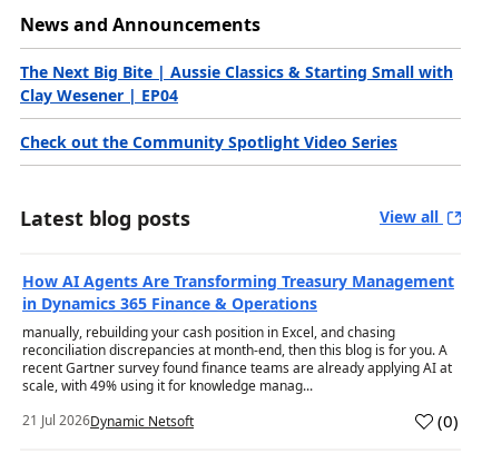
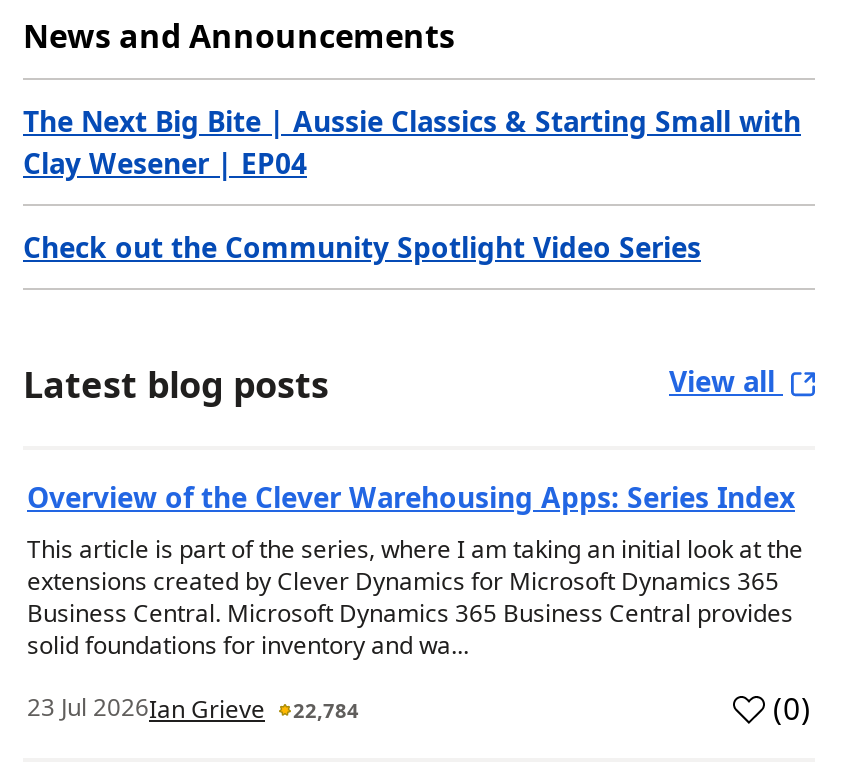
[22,270,454,395] How AI Agents Are Transforming Treasury Management | in Dynamics 365 Finance & Operations | manually, rebuilding your cash position in Excel, and chasing | reconciliation discrepancies at month-end, then this blog is for you. A | recent Gartner survey found finance teams are already applying AI at | scale, with 49% using it for knowledge manag... -> [27,478,803,662] Overview of the Clever Warehousing Apps: Series Index | This article is part of the series, where I am taking an initial look at the | extensions created by Clever Dynamics for Microsoft Dynamics 365 | Business Central. Microsoft Dynamics 365 Business Central provides | solid foundations for inventory and wa...
[22,411,194,431] 21 Jul 2026Dynamic Netsoft -> [27,690,359,726] 23 Jul 2026Ian Grieve | 22,784

